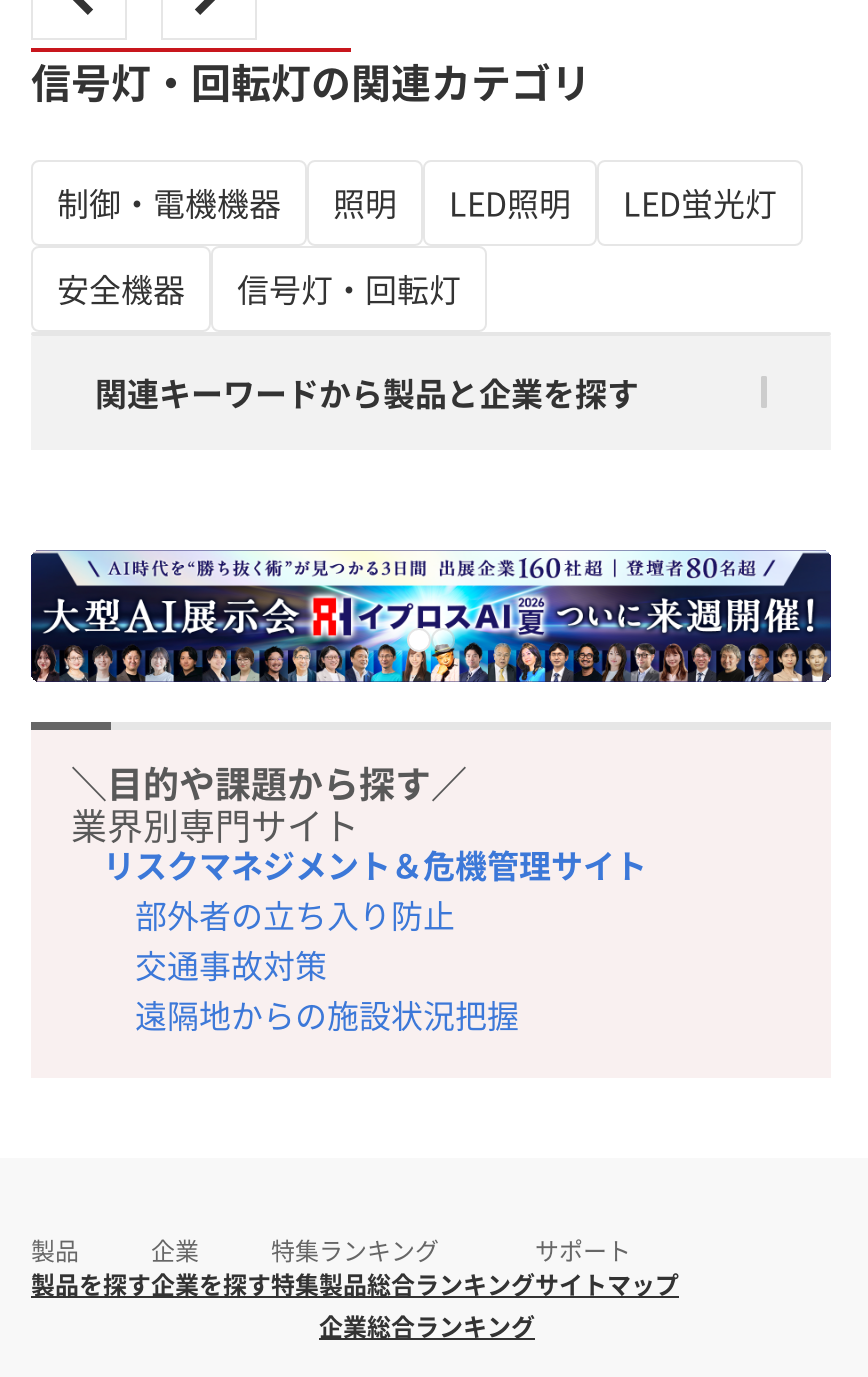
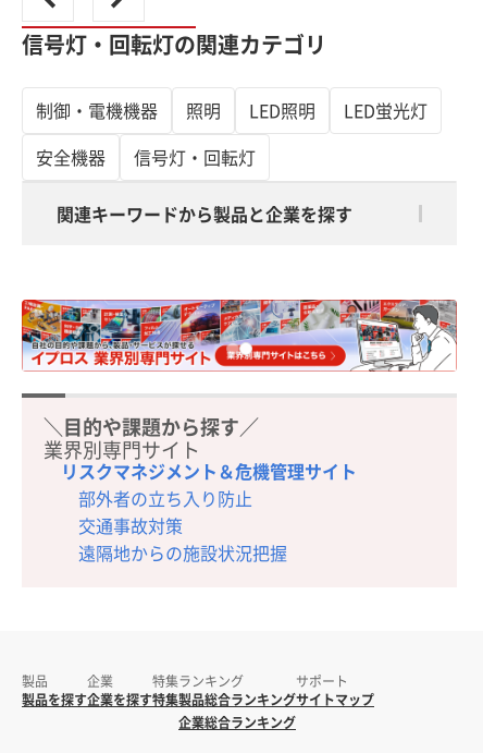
[29,550,833,684] [image] -> [21,299,458,373] [image]

